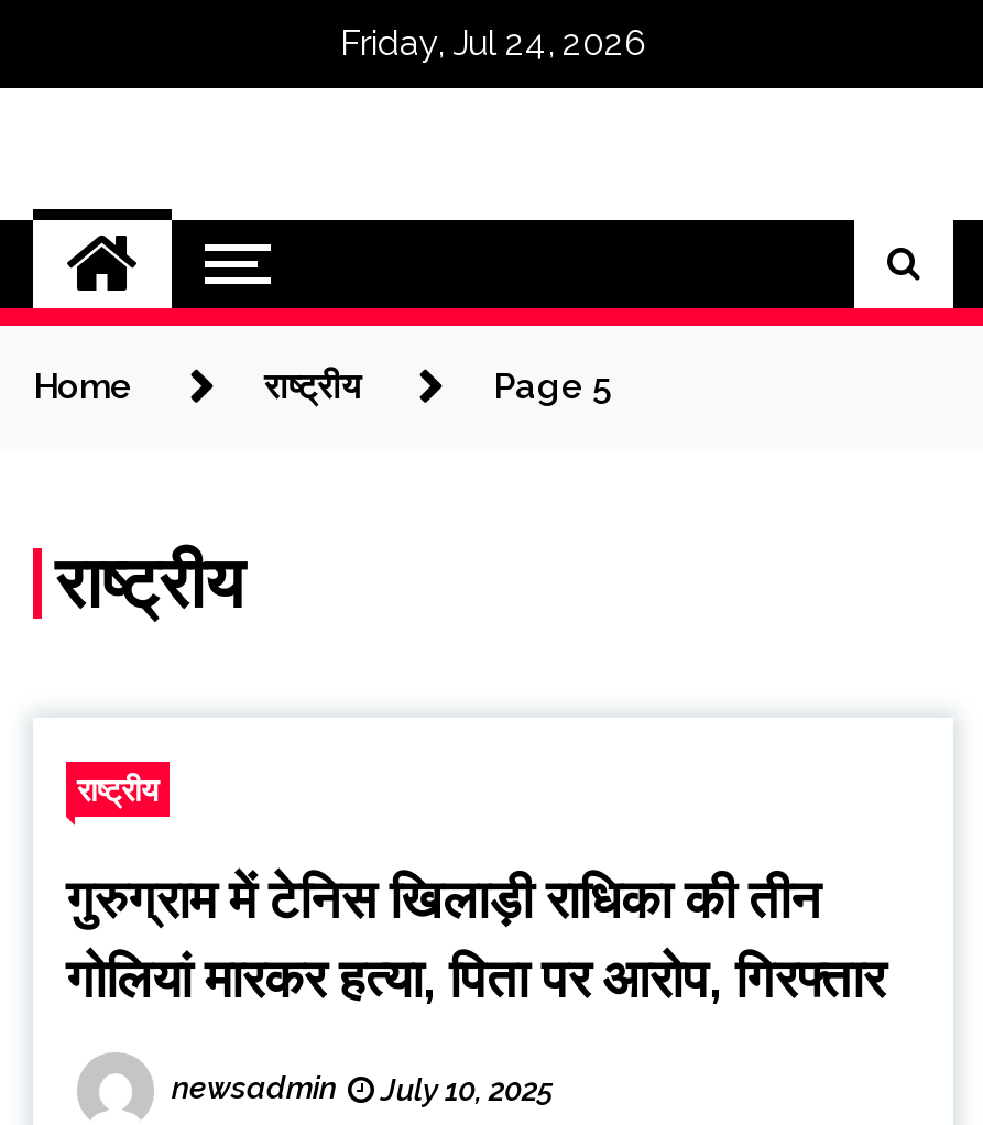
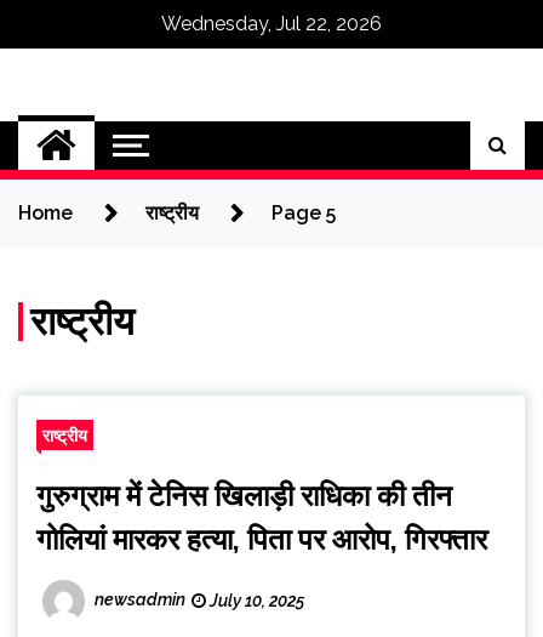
[340,22,646,64] Friday, Jul 24, 2026 -> [161,12,382,35] Wednesday, Jul 22, 2026

